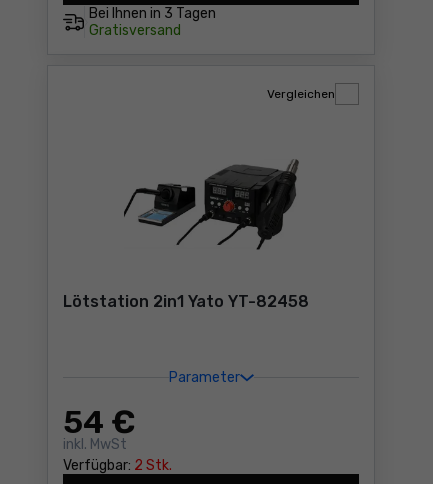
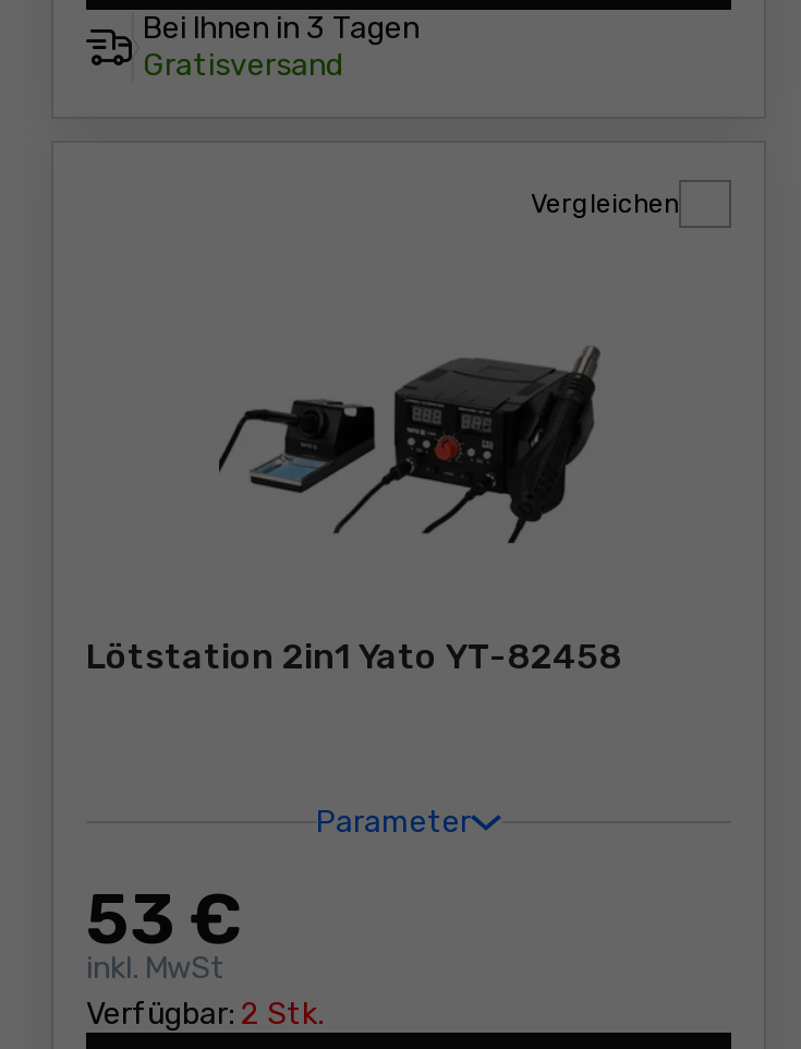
[63,403,136,441] 54 € -> [86,878,243,961] 53 €

